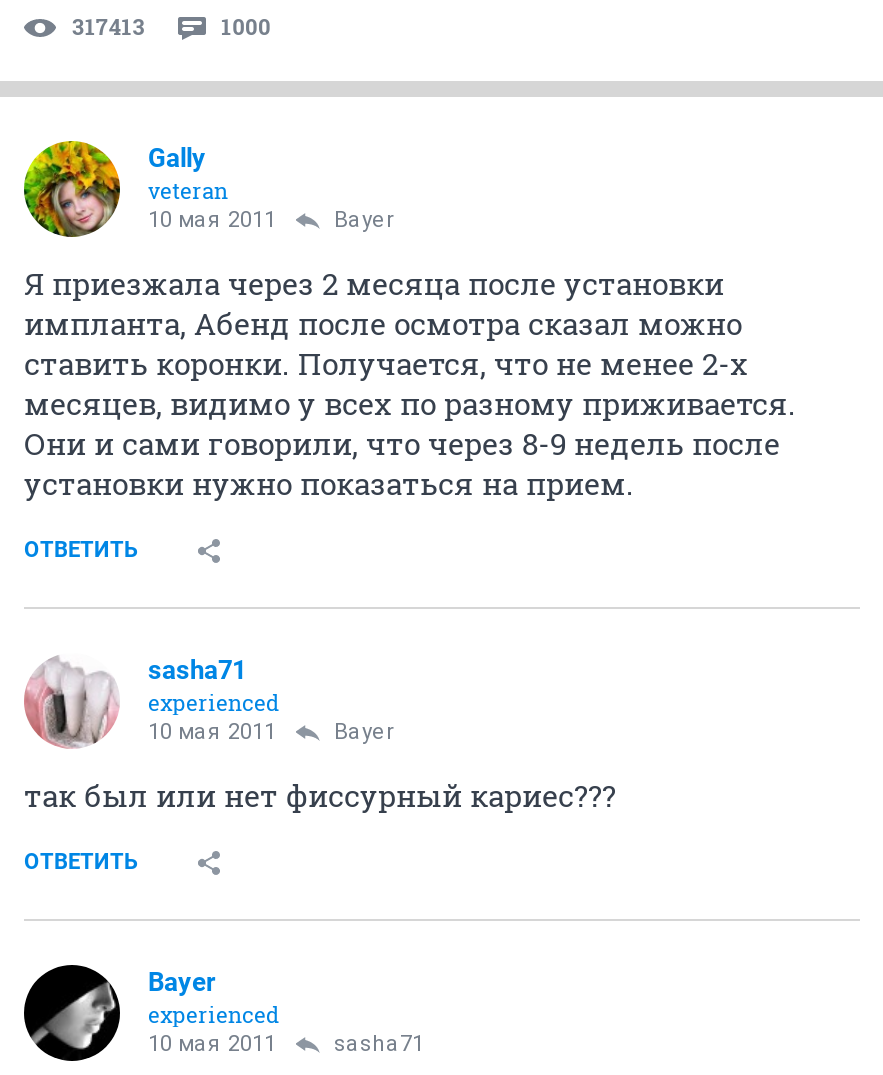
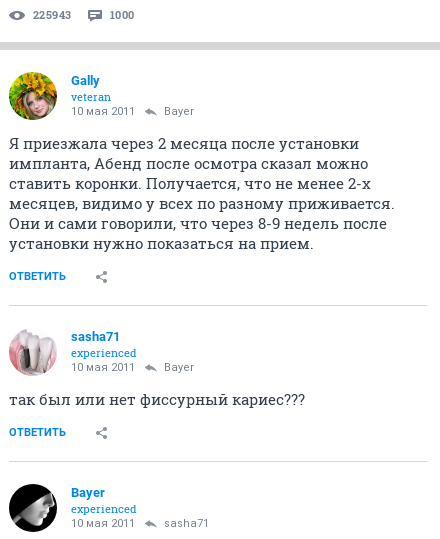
[72,11,145,41] 317413 -> [33,7,72,22] 225943

